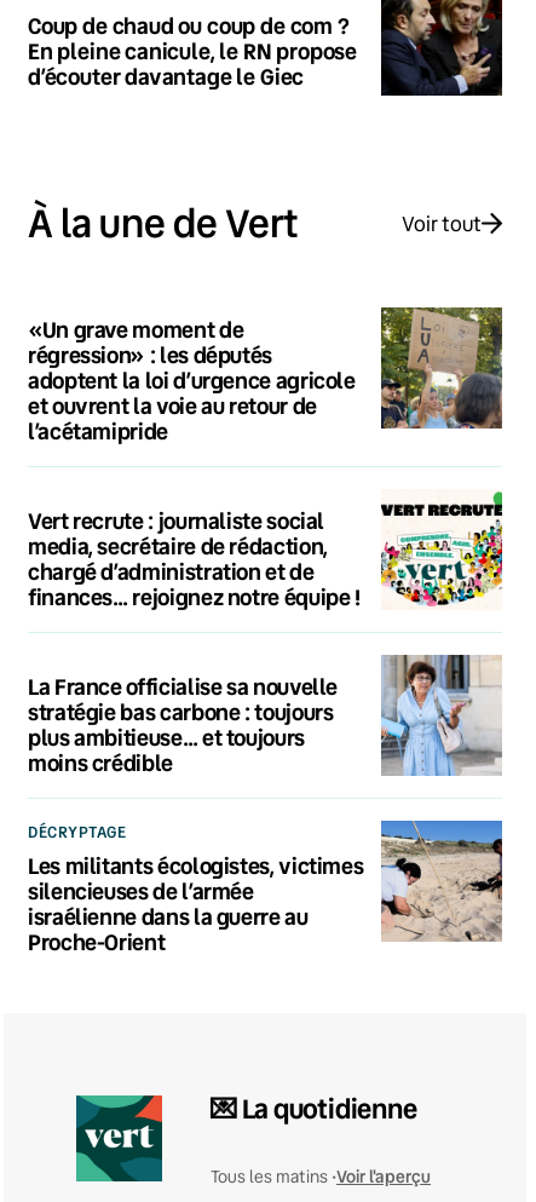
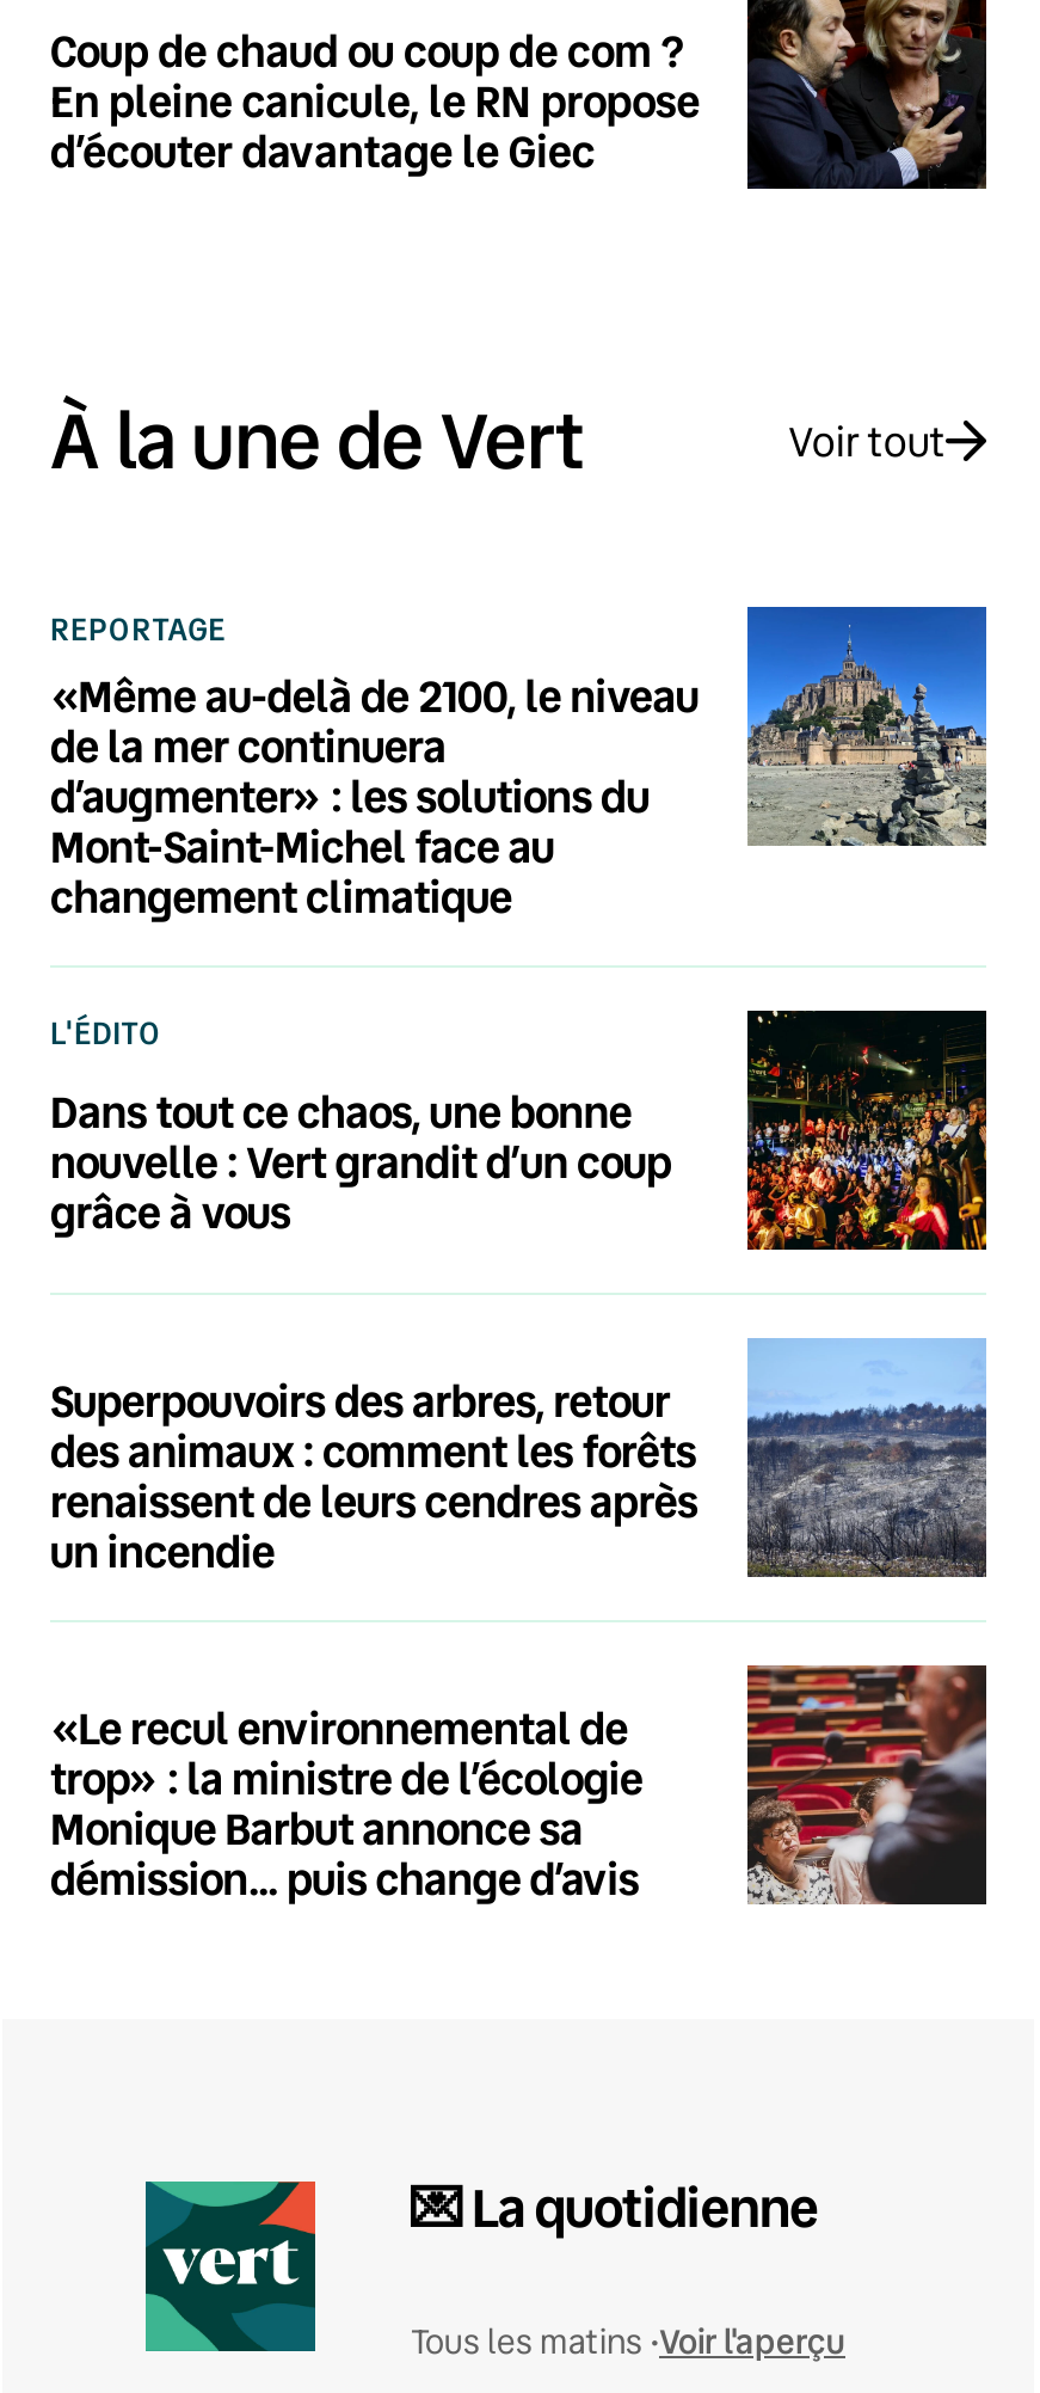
[28,306,503,956] [image] | «Un grave moment de | régression» : les députés | adoptent la loi d’urgence agricole | et ouvrent la voie au retour de | l’acétamipride | Vert recrute : journaliste social | media, secrétaire de rédaction, | chargé d’administration et de | finances… rejoignez notre équipe ! | La France officialise sa nouvelle | stratégie bas carbone : toujours | plus ambitieuse… et toujours | moins crédible | DÉCRYPTAGE | Les militants écologistes, victimes | silencieuses de l’armée | israélienne dans la guerre au | Proche-Orient -> [50,605,989,1906] [image] | REPORTAGE | «Même au-delà de 2100, le niveau | de la mer continuera | d’augmenter» : les solutions du | Mont-Saint-Michel face au | changement climatique | L'ÉDITO | Dans tout ce chaos, une bonne | nouvelle : Vert grandit d’un coup | grâce à vous | Superpouvoirs des arbres, retour | des animaux : comment les forêts | renaissent de leurs cendres après | un incendie | «Le recul environnemental de | trop» : la ministre de l’écologie | Monique Barbut annonce sa | démission… puis change d’avis
[380,490,503,623] [image] -> [745,989,989,1252] [image]
[380,654,502,789] [image] -> [745,1312,989,1579] [image]
[380,819,503,955] [image] -> [745,1639,989,1907] [image]

